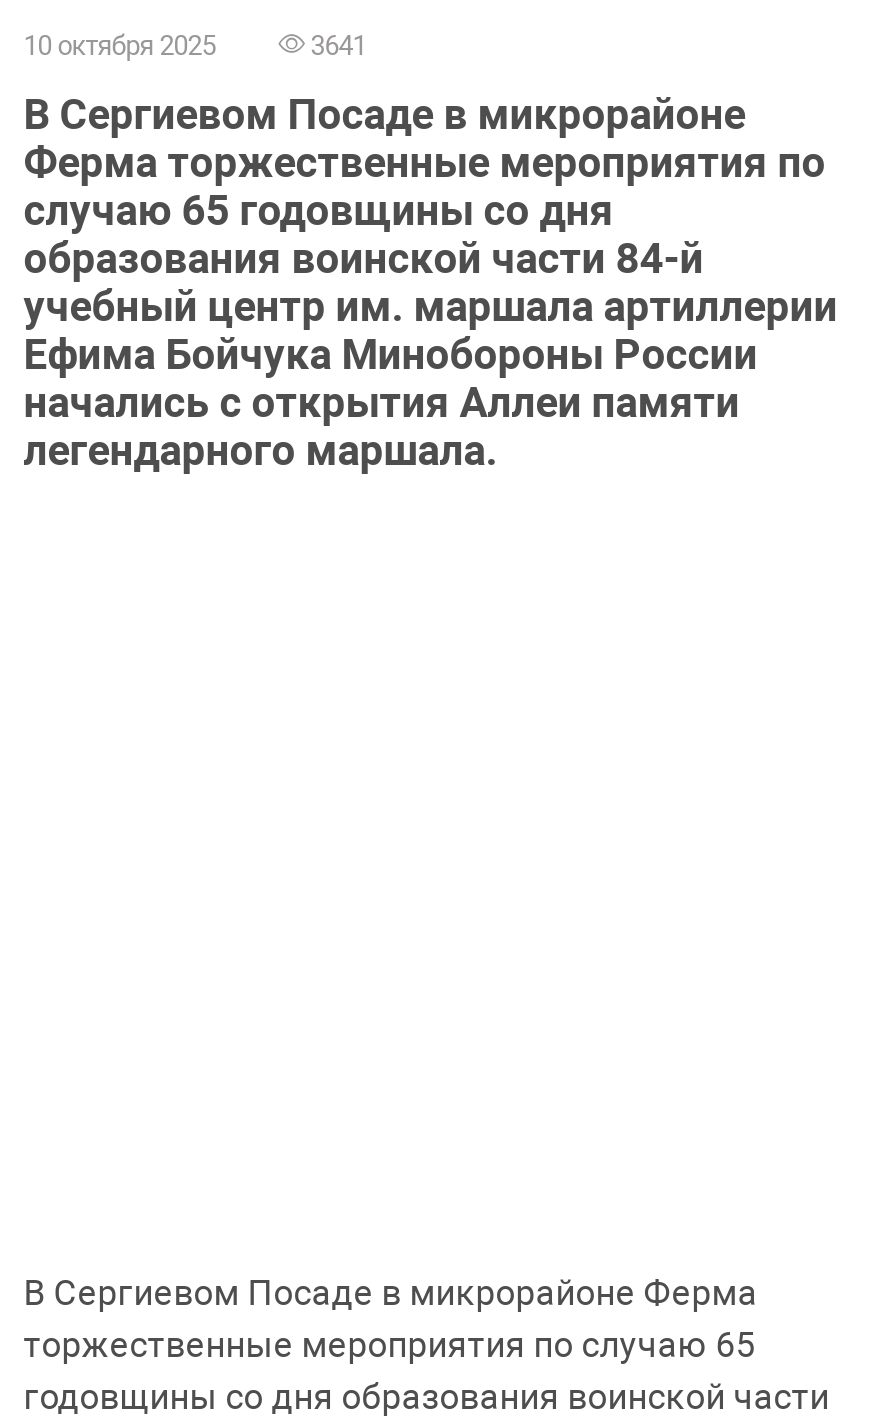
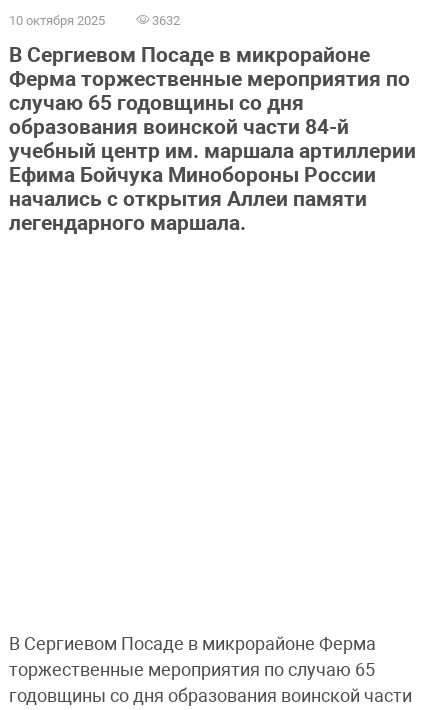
[304,30,366,60] 3641 -> [149,13,180,28] 3632

